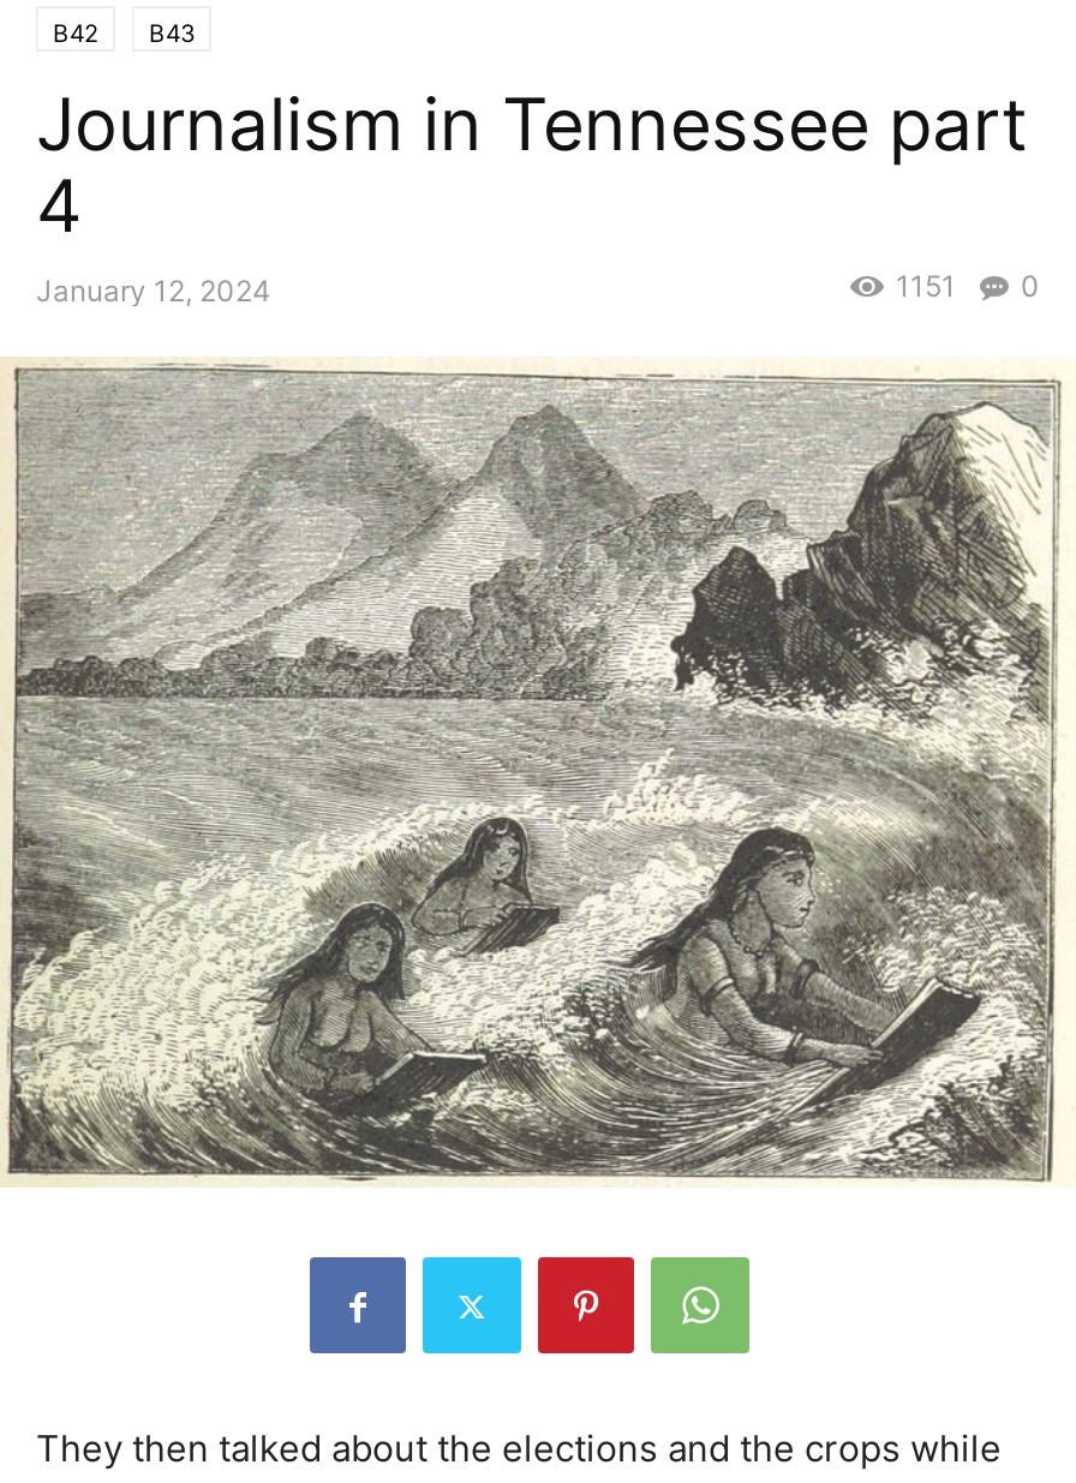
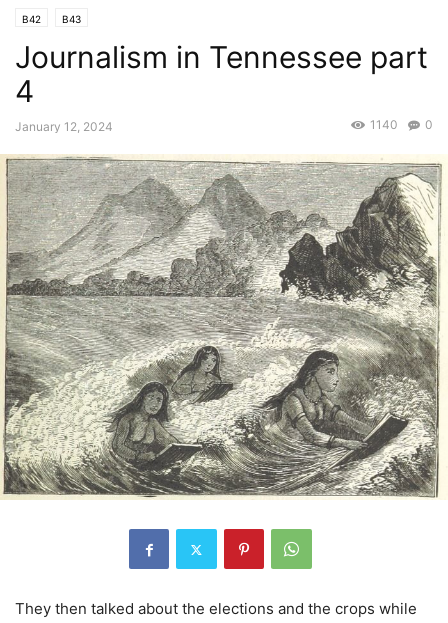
[896,268,1040,304] 1151 0 -> [370,117,433,132] 1140 0

